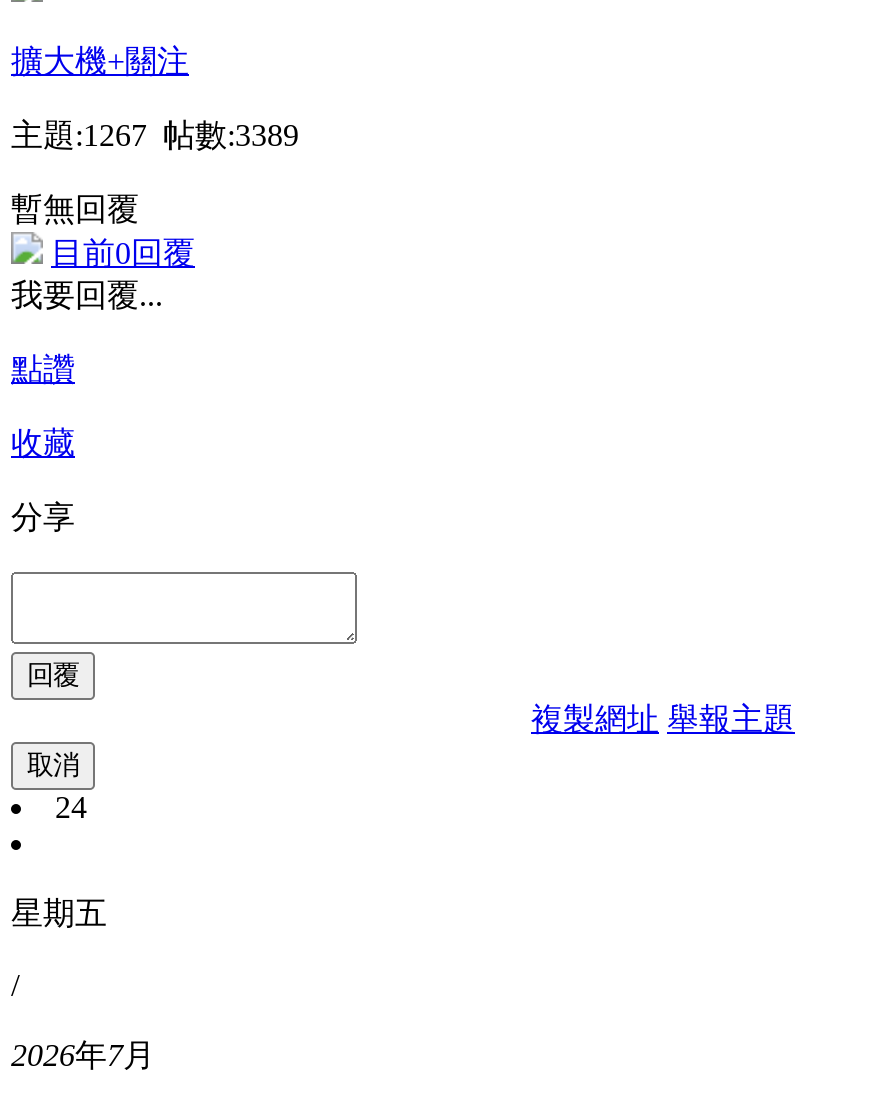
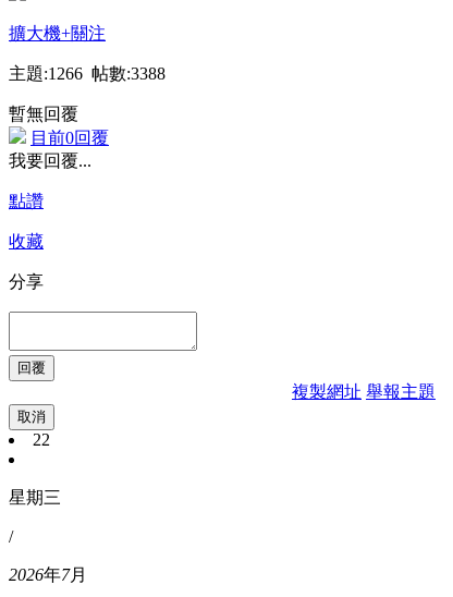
[11,118,299,152] 主題:1267 帖數:3389 -> [9,64,166,83] 主題:1266 帖數:3388
[55,790,87,824] 24 -> [33,430,50,449] 22
[11,896,107,930] 星期五 -> [9,488,61,506] 星期三

